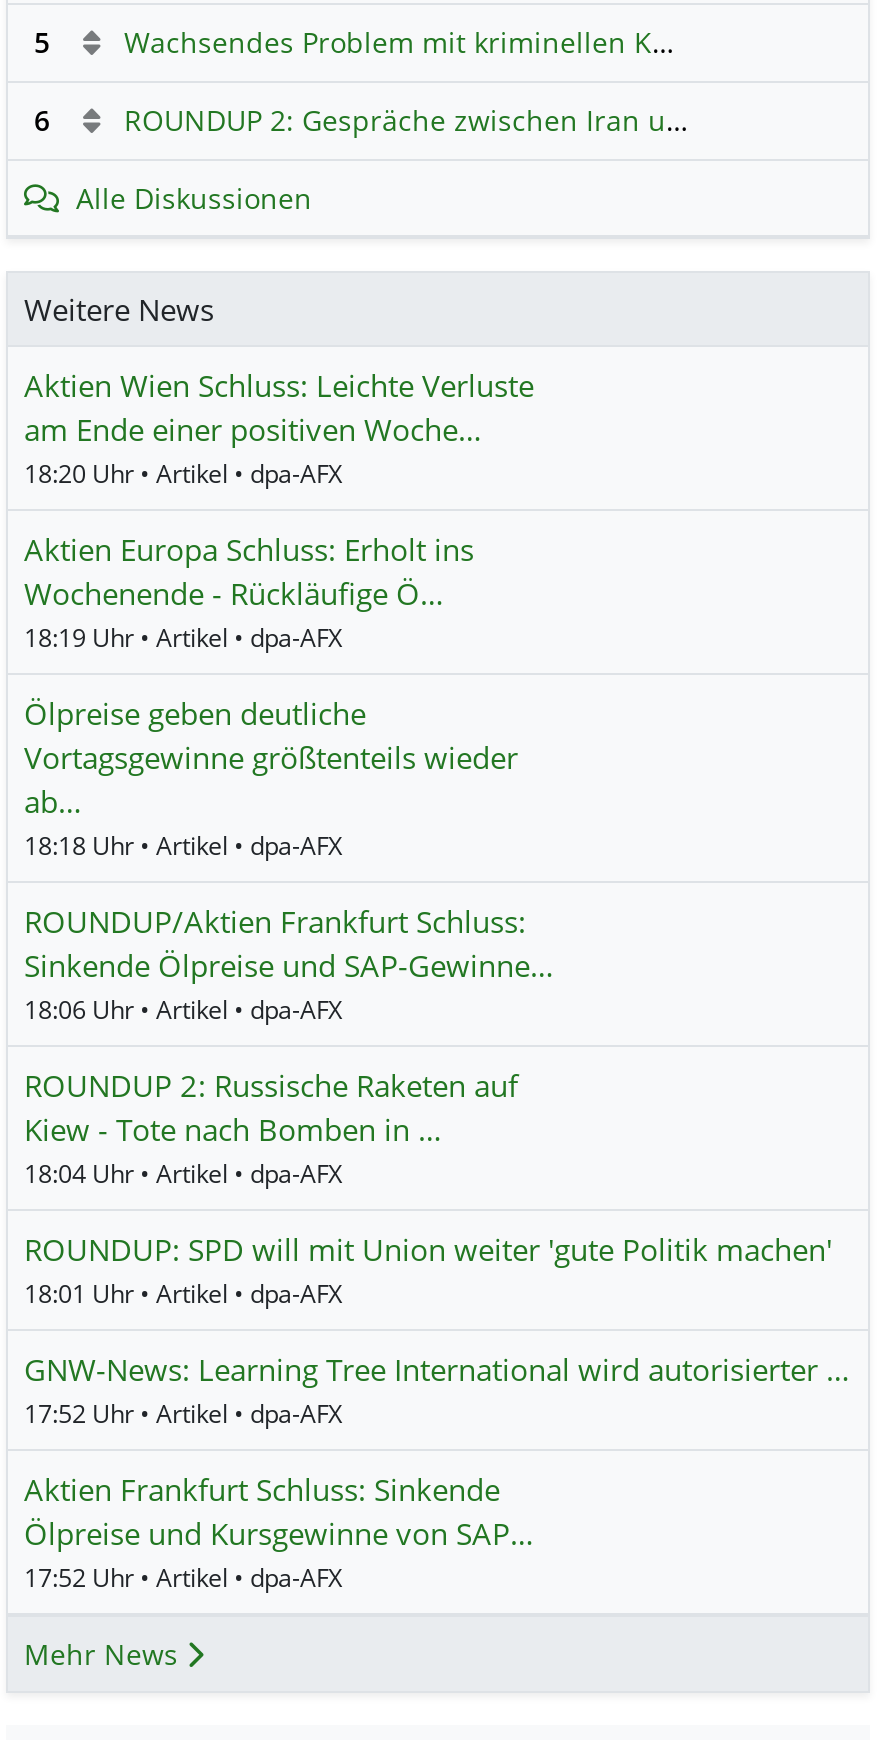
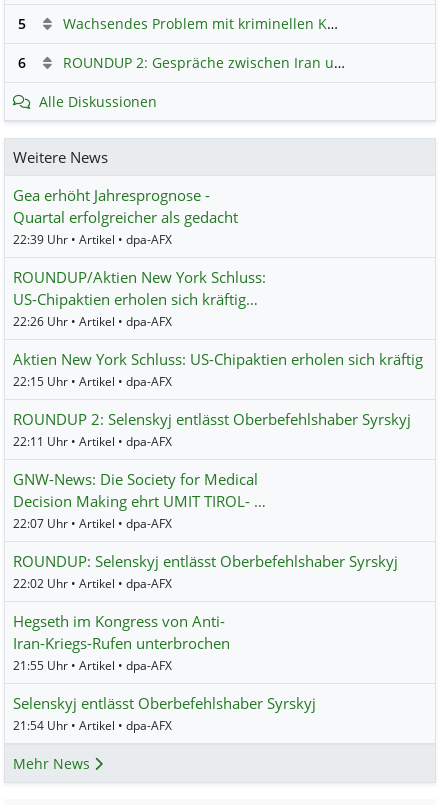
[24,365,534,491] Aktien Wien Schluss: Leichte Verluste | am Ende einer positiven Woche… | 18:20 Uhr • Artikel • dpa-AFX -> [13,185,238,248] Gea erhöht Jahresprognose - | Quartal erfolgreicher als gedacht | 22:39 Uhr • Artikel • dpa-AFX
[24,529,474,655] Aktien Europa Schluss: Erholt ins | Wochenende - Rückläufige Ö… | 18:19 Uhr • Artikel • dpa-AFX -> [13,267,266,330] ROUNDUP/Aktien New York Schluss: | US-Chipaktien erholen sich kräftig… | 22:26 Uhr • Artikel • dpa-AFX
[24,693,518,863] Ölpreise geben deutliche | Vortagsgewinne größtenteils wieder | ab… | 18:18 Uhr • Artikel • dpa-AFX -> [13,349,423,390] Aktien New York Schluss: US-Chipaktien erholen sich kräftig | 22:15 Uhr • Artikel • dpa-AFX
[24,901,554,1027] ROUNDUP/Aktien Frankfurt Schluss: | Sinkende Ölpreise und SAP-Gewinne… | 18:06 Uhr • Artikel • dpa-AFX -> [13,409,411,450] ROUNDUP 2: Selenskyj entlässt Oberbefehlshaber Syrskyj | 22:11 Uhr • Artikel • dpa-AFX
[24,1065,518,1191] ROUNDUP 2: Russische Raketen auf | Kiew - Tote nach Bomben in … | 18:04 Uhr • Artikel • dpa-AFX -> [13,469,266,532] GNW-News: Die Society for Medical | Decision Making ehrt UMIT TIROL- … | 22:07 Uhr • Artikel • dpa-AFX
[24,1229,832,1311] ROUNDUP: SPD will mit Union weiter 'gute Politik machen' | 18:01 Uhr • Artikel • dpa-AFX -> [13,551,398,592] ROUNDUP: Selenskyj entlässt Oberbefehlshaber Syrskyj | 22:02 Uhr • Artikel • dpa-AFX
[24,1349,850,1431] GNW-News: Learning Tree International wird autorisierter … | 17:52 Uhr • Artikel • dpa-AFX -> [13,611,230,674] Hegseth im Kongress von Anti- | Iran-Kriegs-Rufen unterbrochen | 21:55 Uhr • Artikel • dpa-AFX
[24,1469,534,1595] Aktien Frankfurt Schluss: Sinkende | Ölpreise und Kursgewinne von SAP… | 17:52 Uhr • Artikel • dpa-AFX -> [13,693,316,734] Selenskyj entlässt Oberbefehlshaber Syrskyj | 21:54 Uhr • Artikel • dpa-AFX

